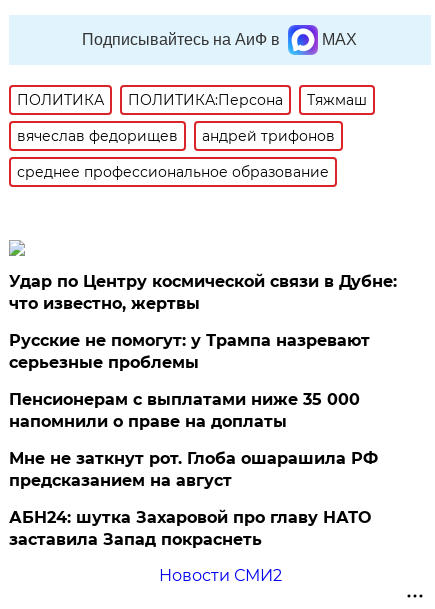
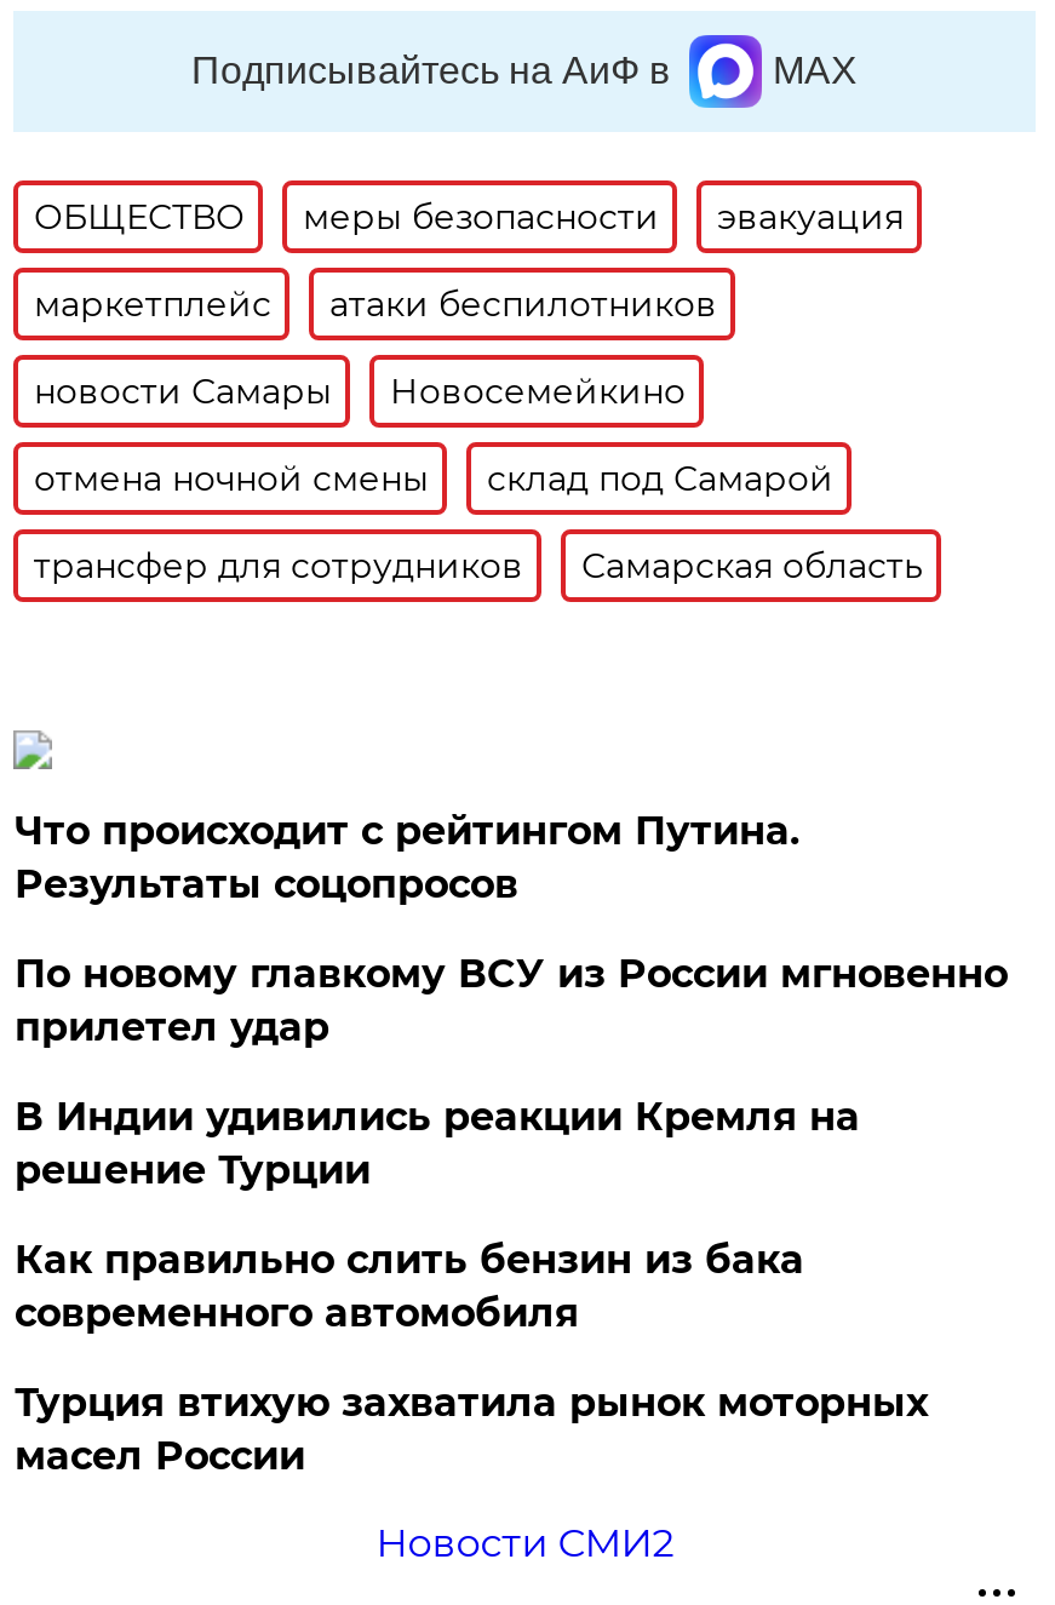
[17,91,367,181] ПОЛИТИКА | ПОЛИТИКА:Персона | Тяжмаш | вячеслав федорищев | андрей трифонов | среднее профессиональное образование -> [34,195,923,587] ОБЩЕСТВО | меры безопасности | эвакуация | маркетплейс | атаки беспилотников | новости Самары | Новосемейкино | отмена ночной смены | склад под Самарой | трансфер для сотрудников | Самарская область
[9,272,397,549] Удар по Центру космической связи в Дубне: | что известно, жертвы | Русские не помогут: у Трампа назревают | серьезные проблемы | Пенсионерам с выплатами ниже 35 000 | напомнили о праве на доплаты | Мне не заткнут рот. Глоба ошарашила РФ | предсказанием на август | АБН24: шутка Захаровой про главу НАТО | заставила Запад покраснеть -> [14,808,1008,1479] Что происходит с рейтингом Путина. | Результаты соцопросов | По новому главкому ВСУ из России мгновенно | прилетел удар | В Индии удивились реакции Кремля на | решение Турции | Как правильно слить бензин из бака | современного автомобиля | Турция втихую захватила рынок моторных | масел России

